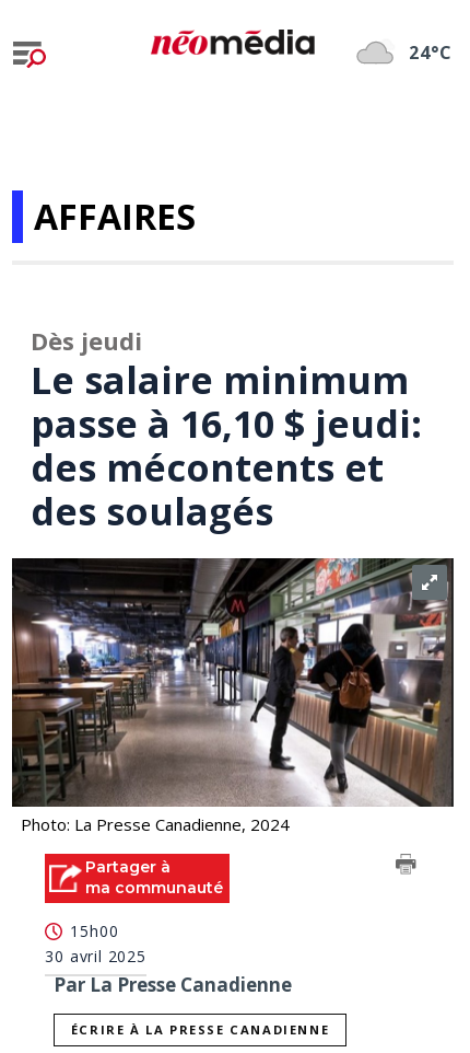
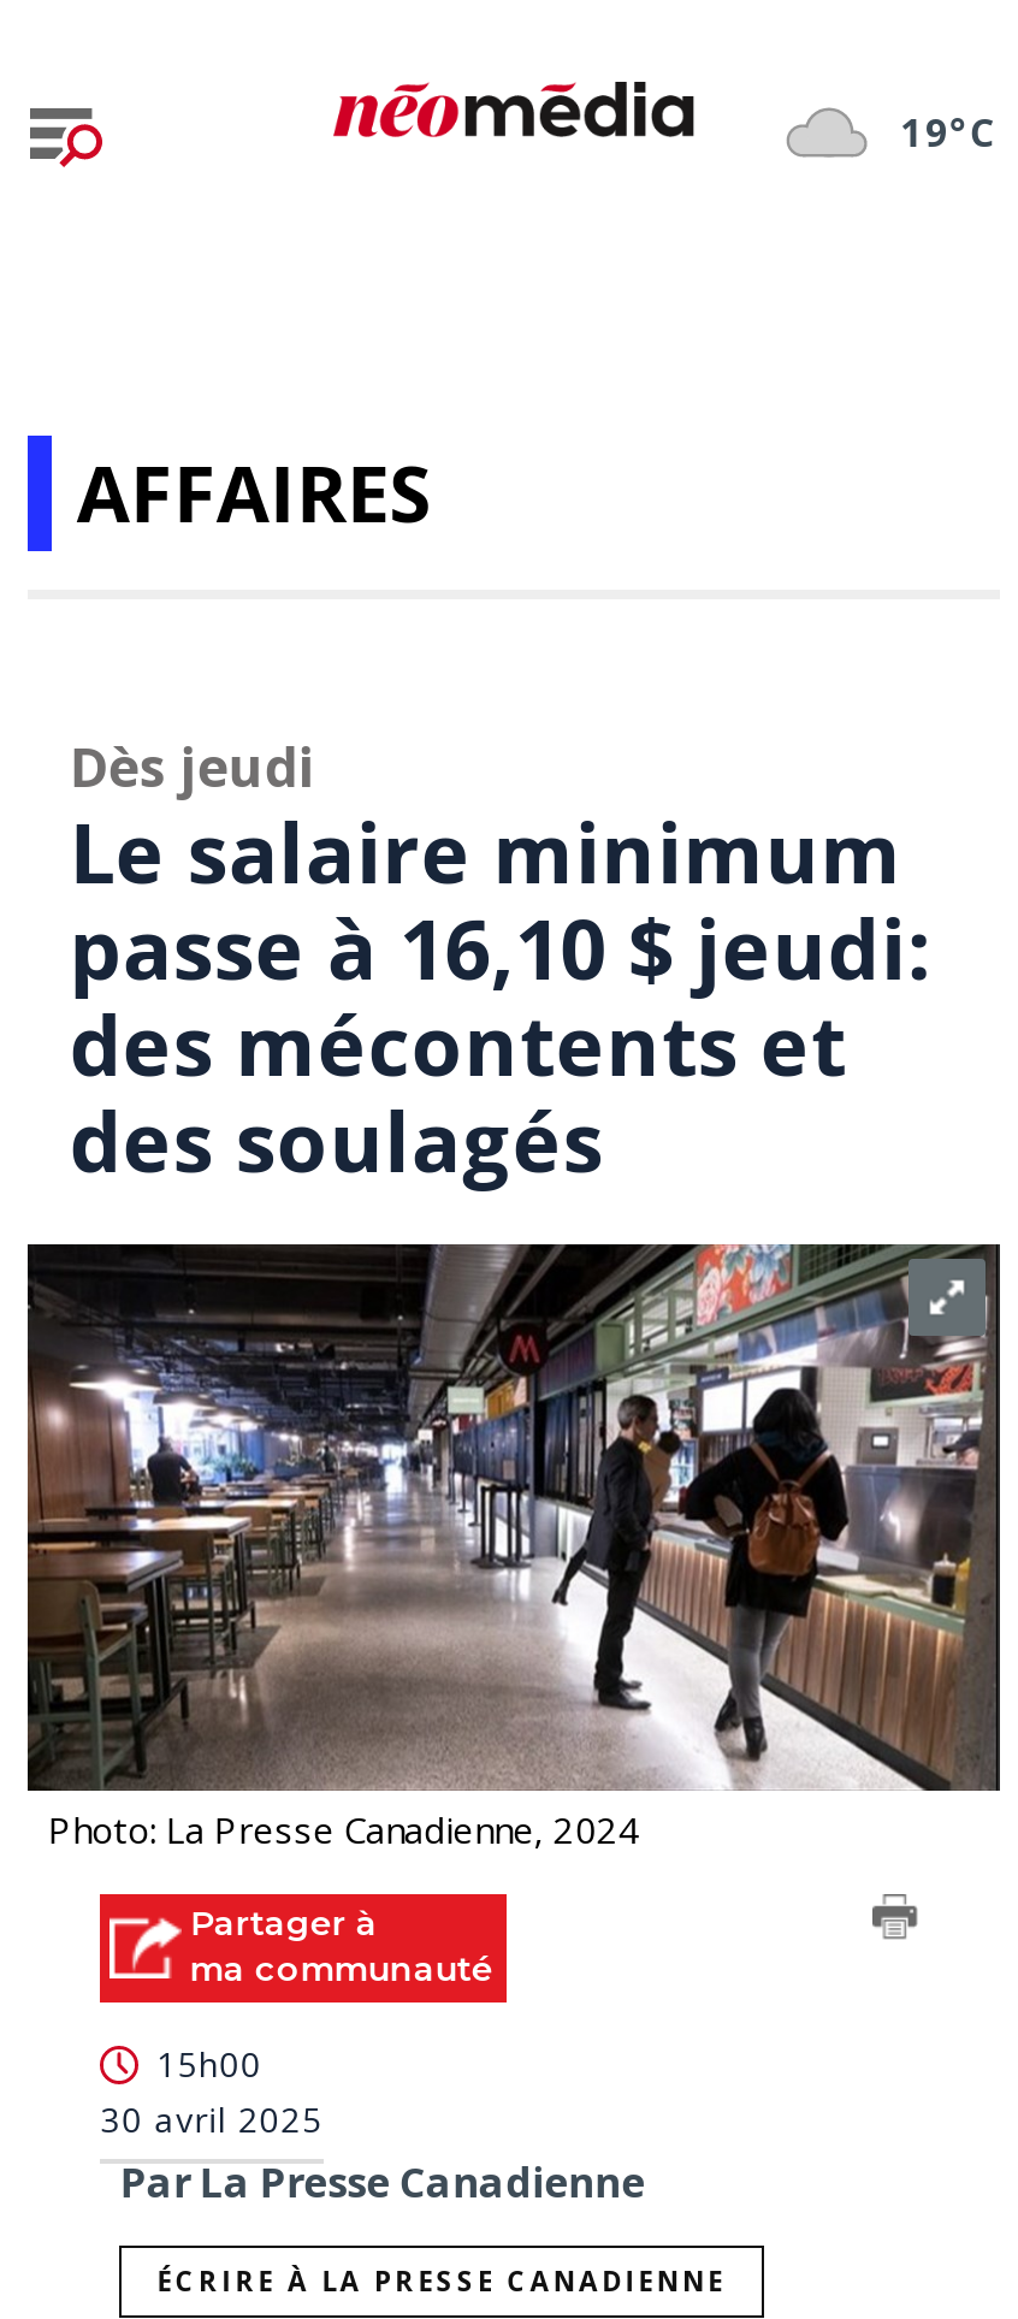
[409,40,453,64] 24°C -> [901,105,999,158] 19°C

